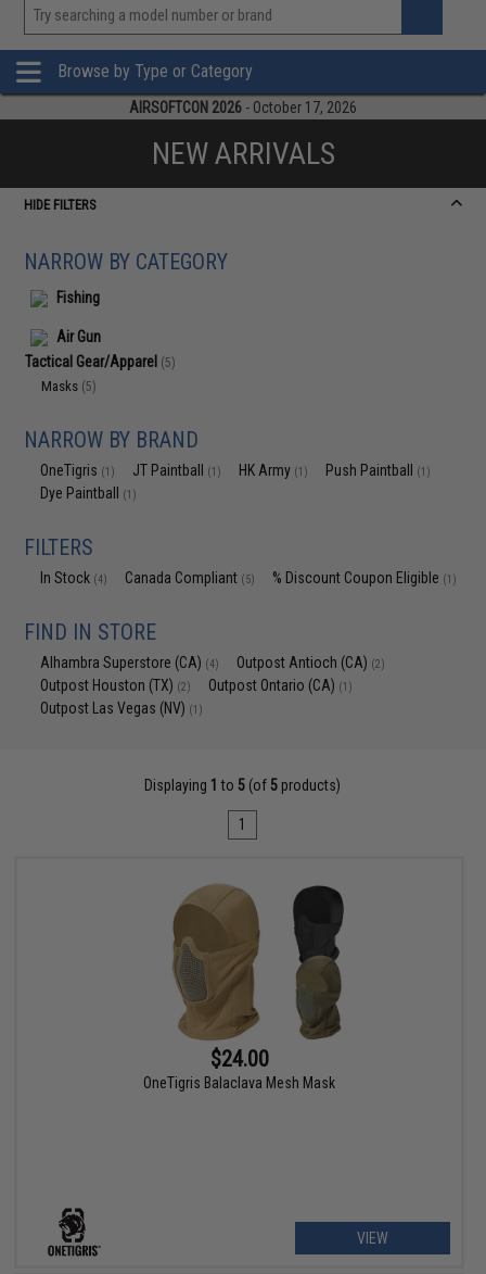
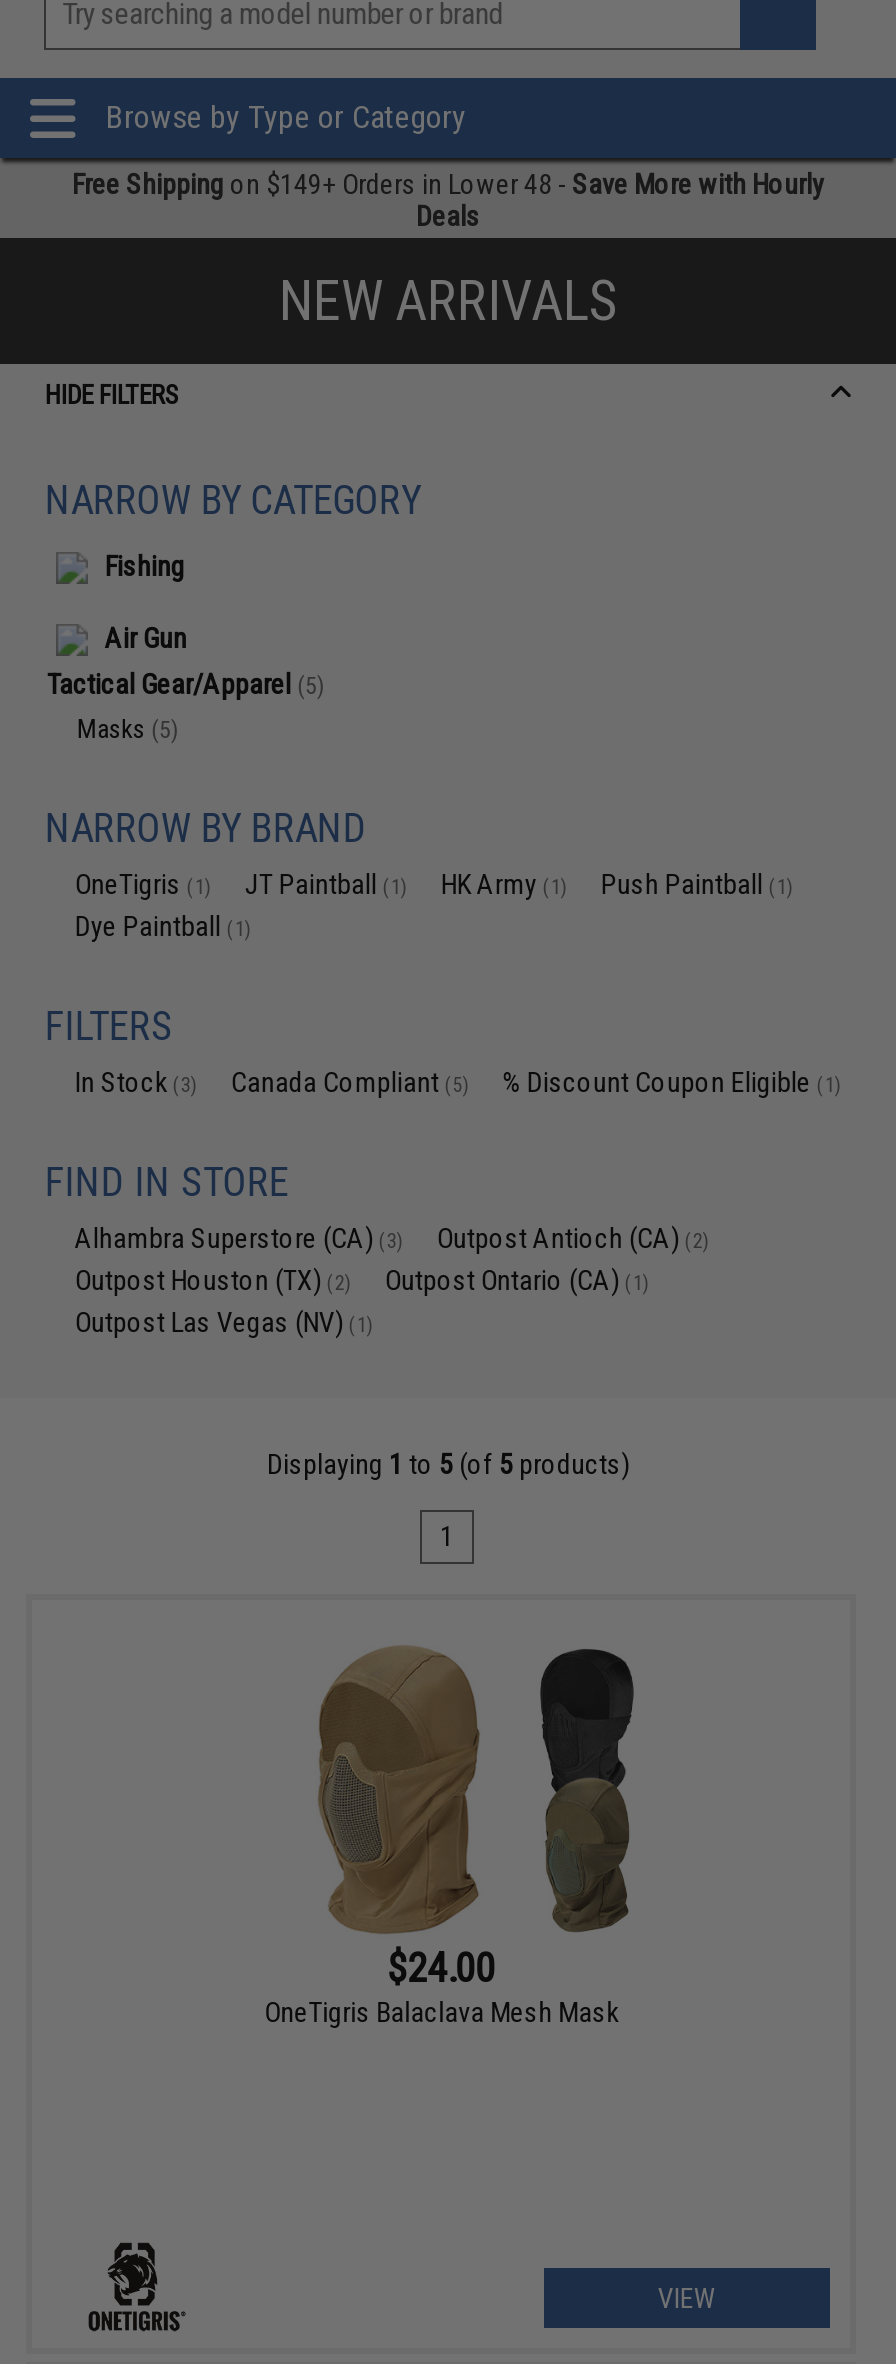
[129,99,357,116] AIRSOFTCON 2026 - October 17, 2026 -> [72,168,824,232] Free Shipping on $149+ Orders in Lower 48 - Save More with Hourly | Deals
[41,569,457,586] In Stock (4) Canada Compliant (5) % Discount Coupon Eligible (1) -> [75,1066,843,1098] In Stock (3) Canada Compliant (5) % Discount Coupon Eligible (1)
[41,654,220,671] Alhambra Superstore (CA) (4) -> [75,1222,405,1254] Alhambra Superstore (CA) (3)

